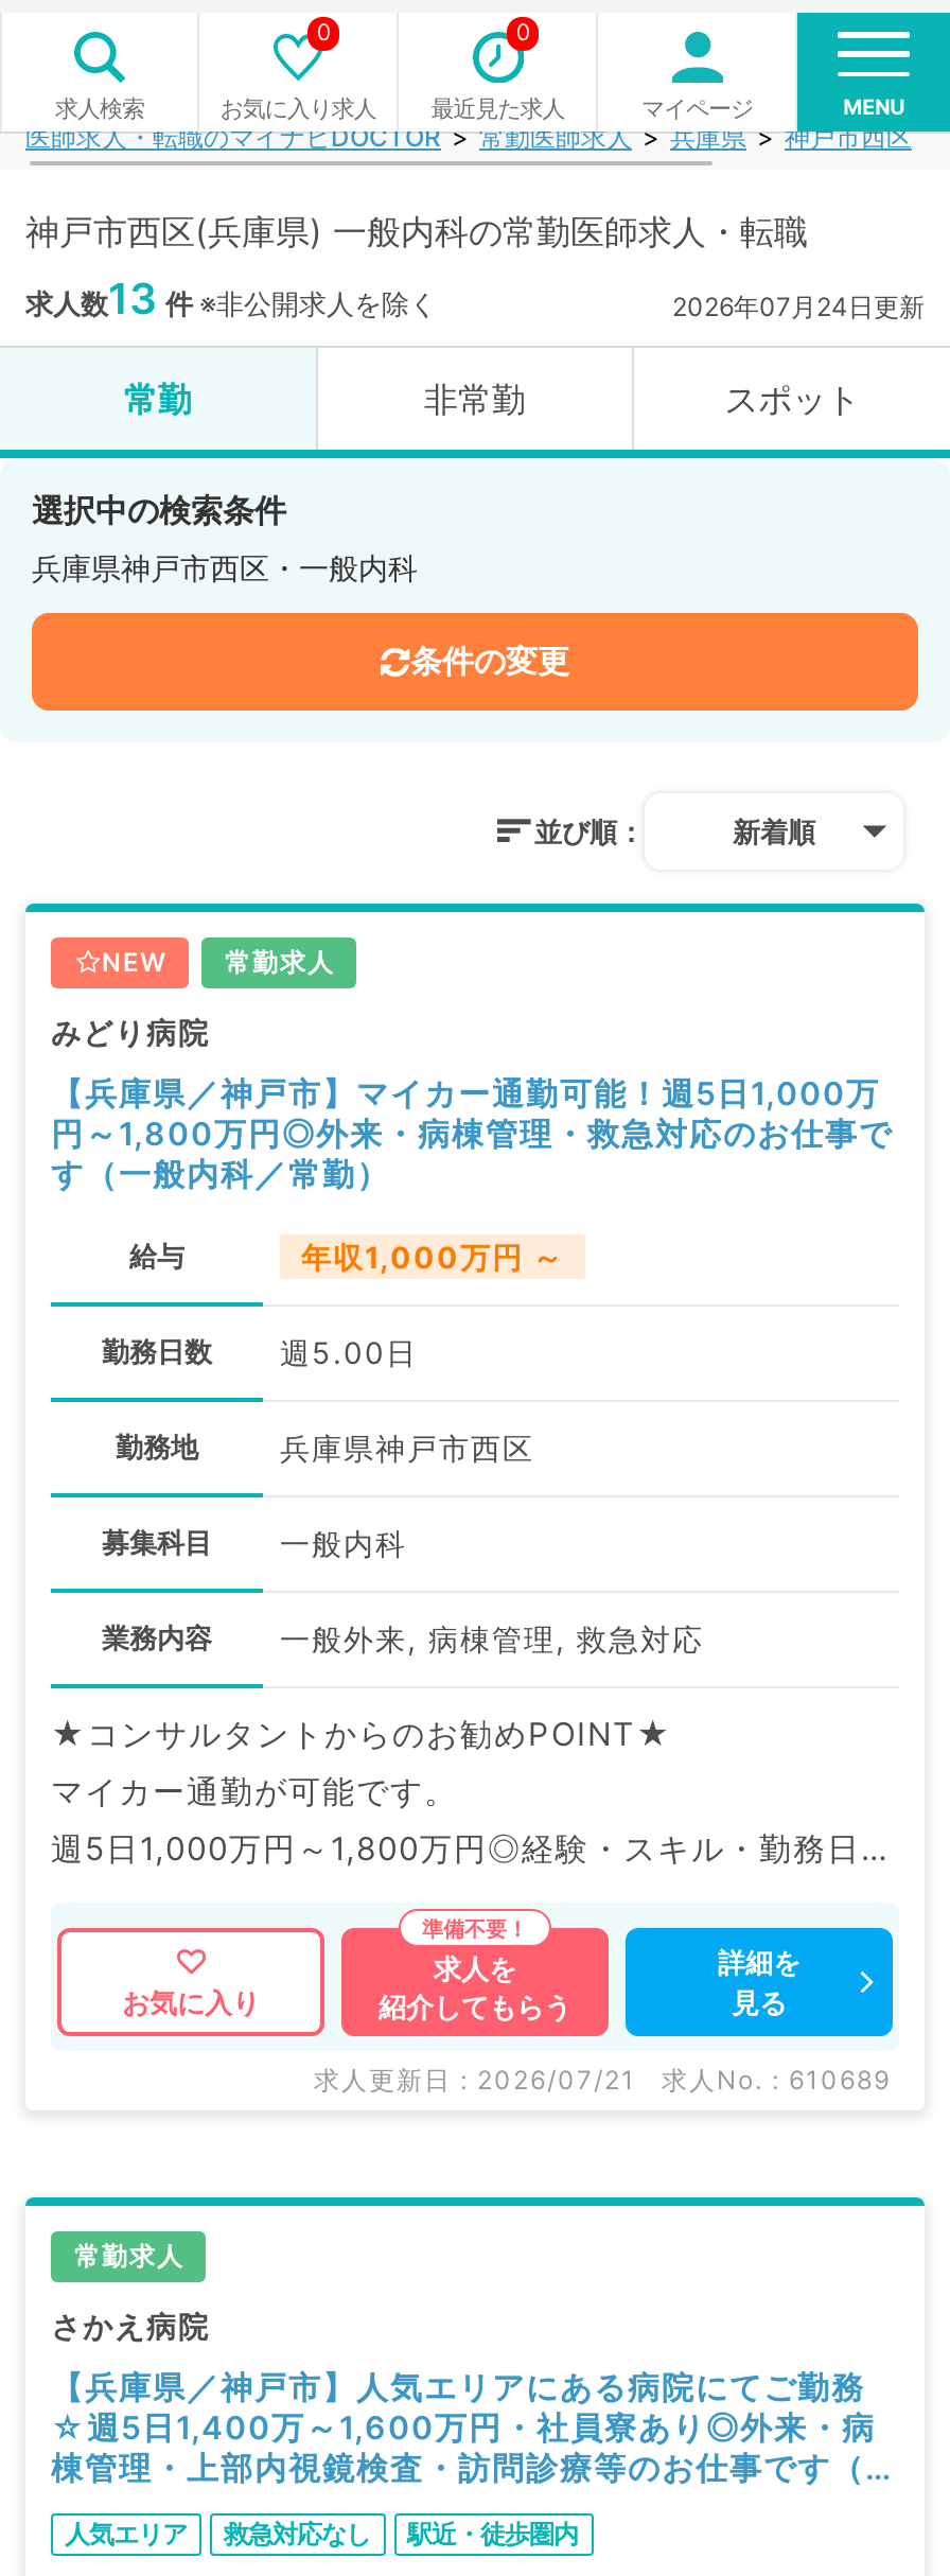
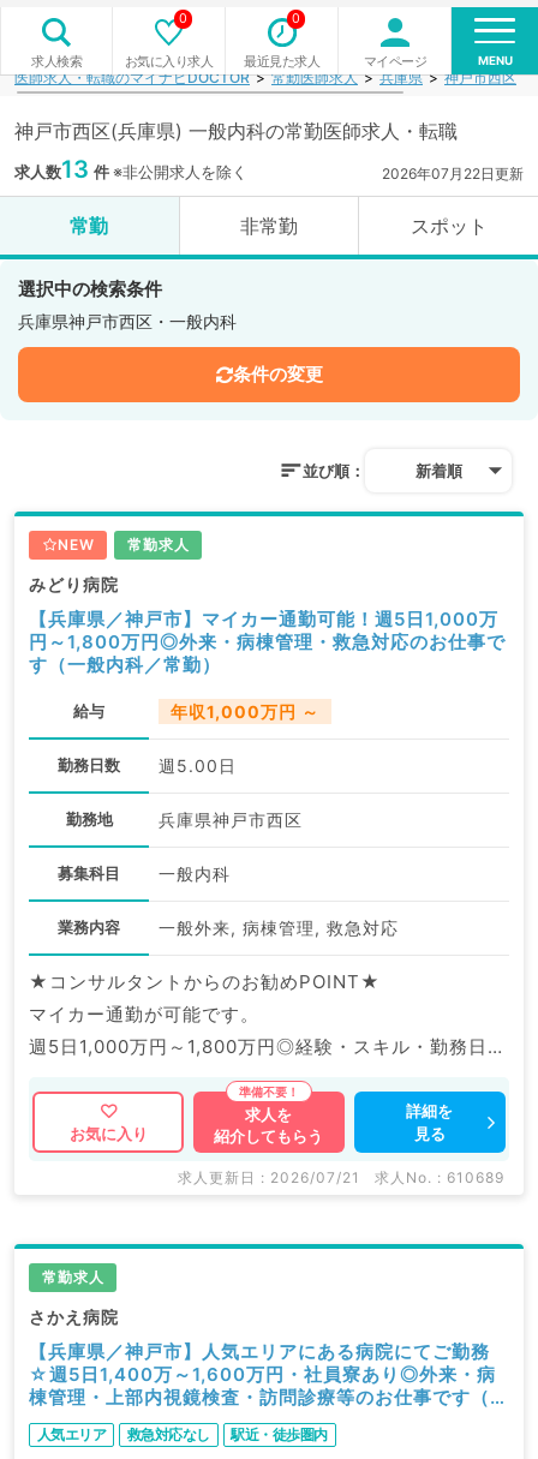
[672,291,925,322] 2026年07月24日更新 -> [382,165,524,183] 2026年07月22日更新

